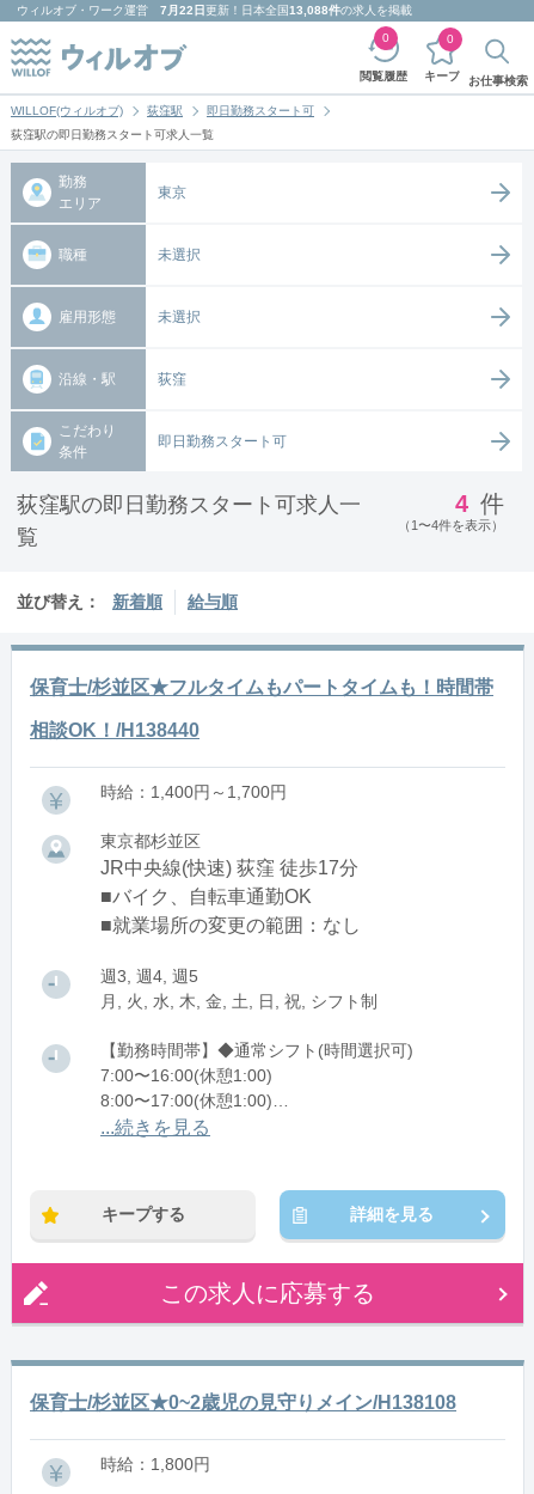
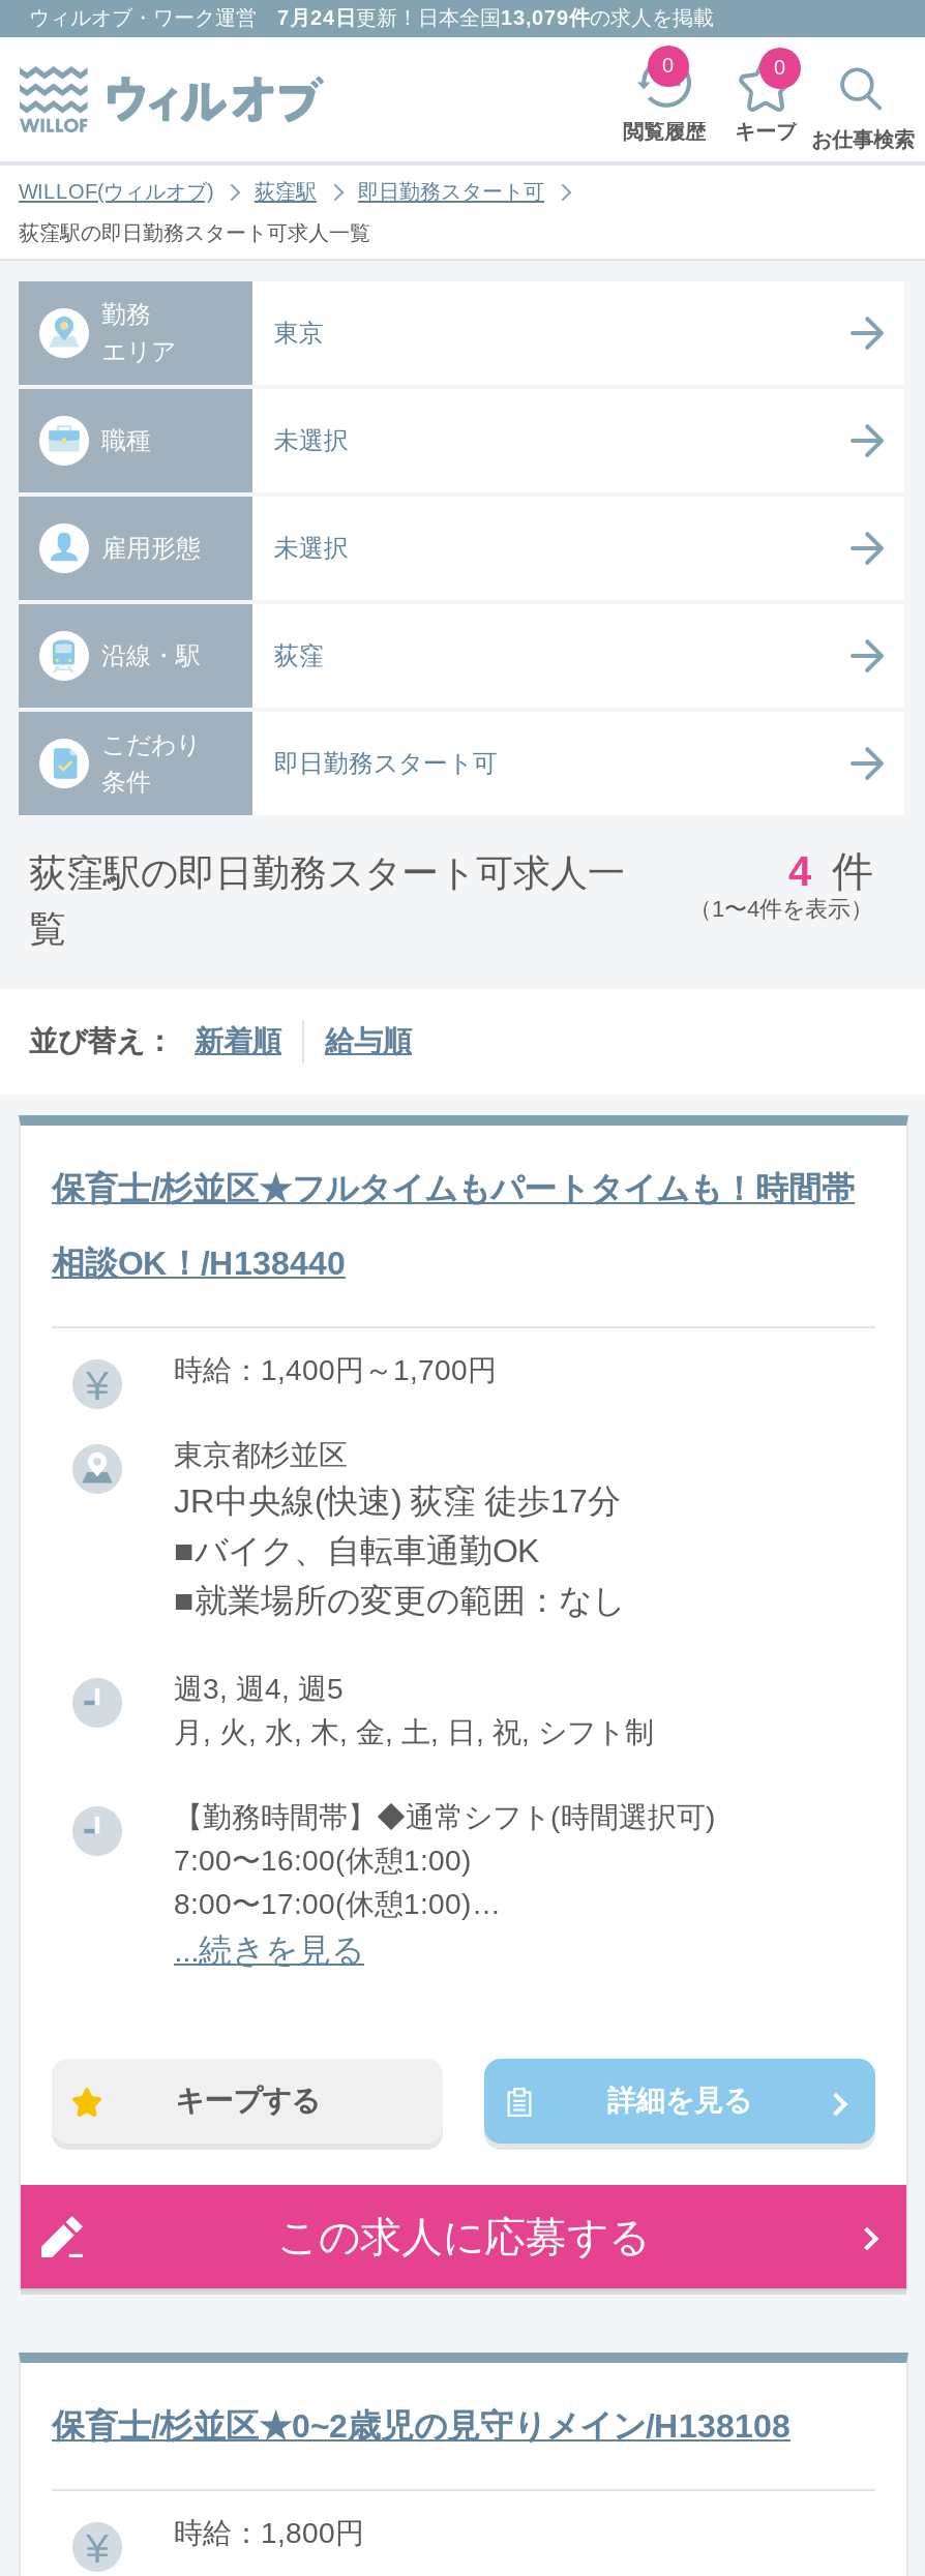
[17,4,412,17] ウィルオブ・ワーク運営7月22日更新！日本全国13,088件の求人を掲載 -> [29,6,714,29] ウィルオブ・ワーク運営7月24日更新！日本全国13,079件の求人を掲載

